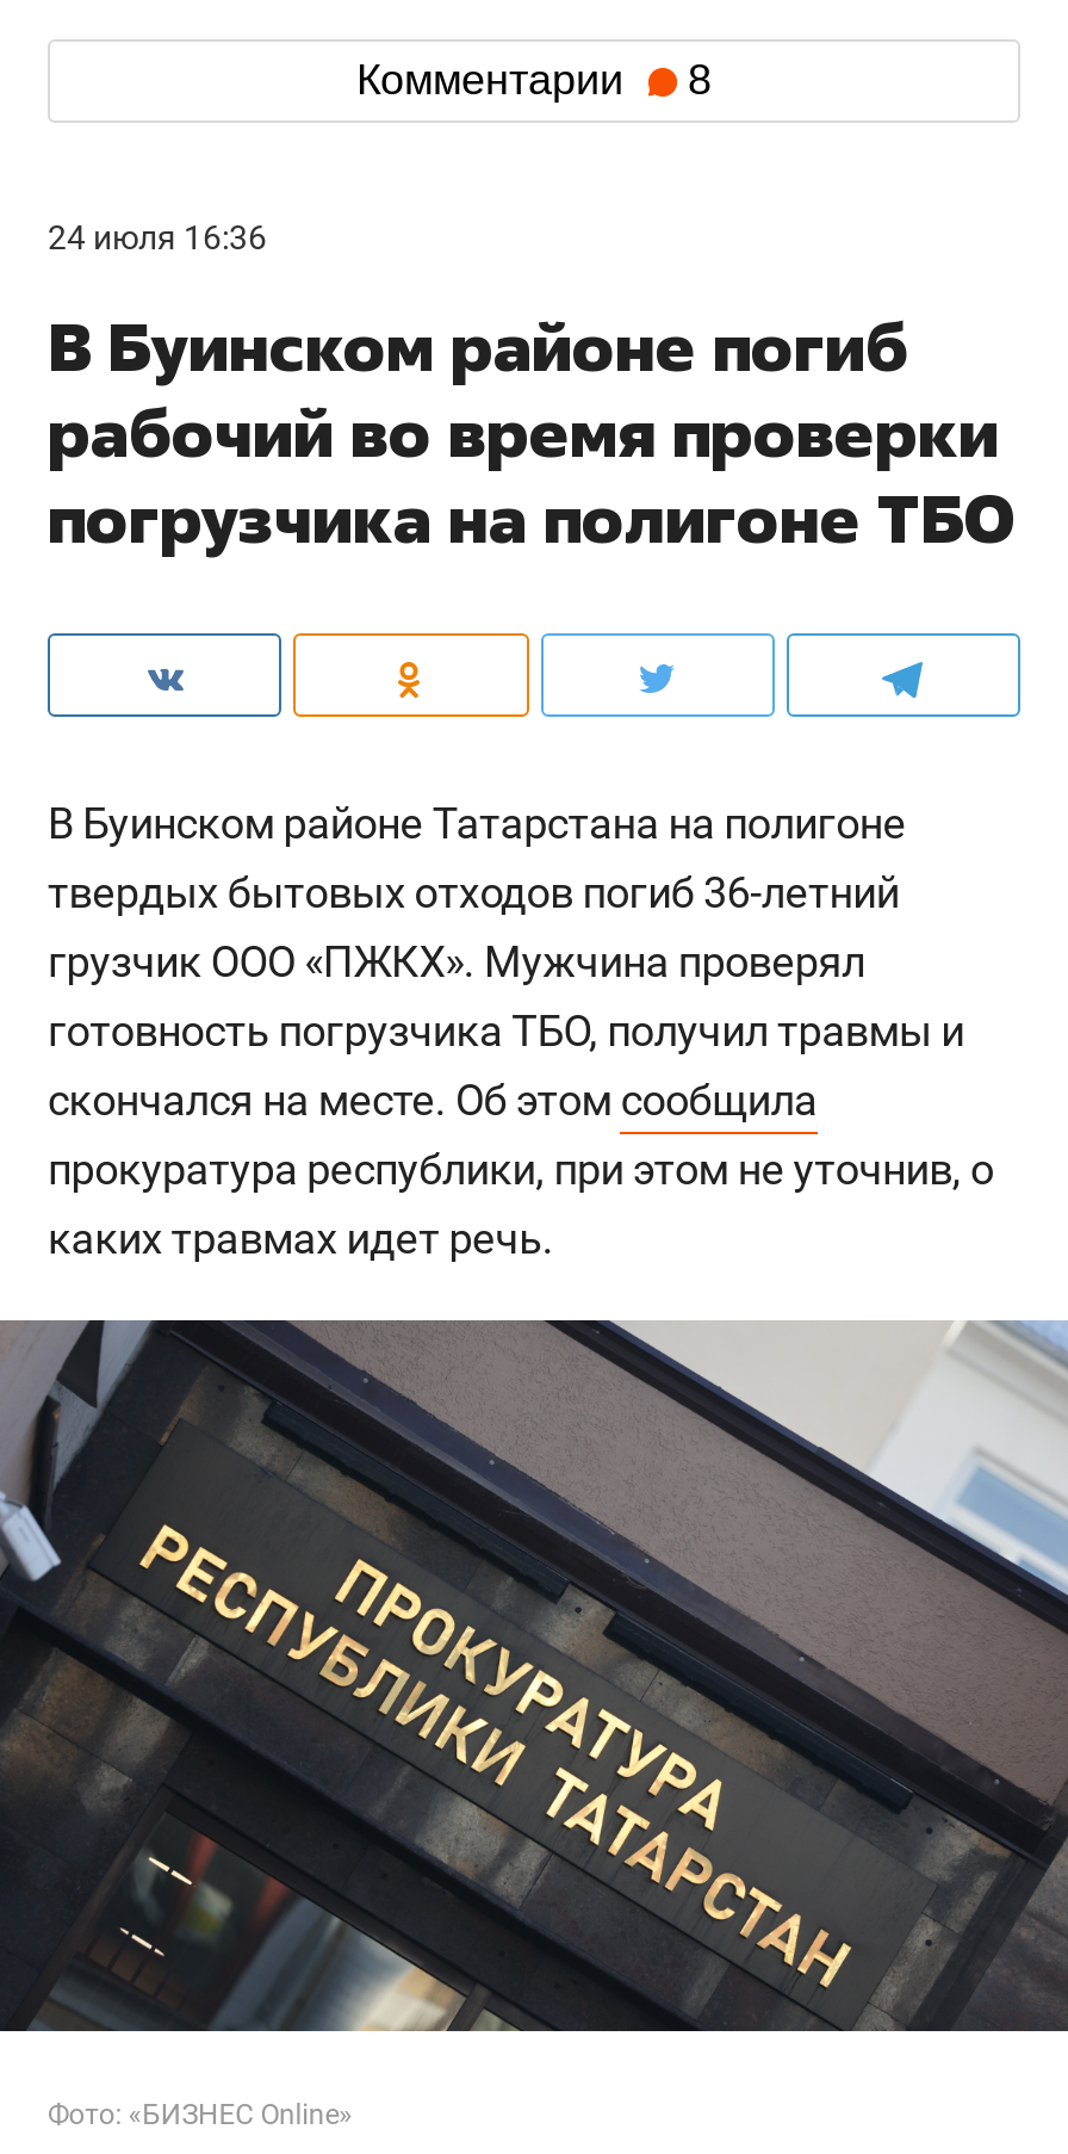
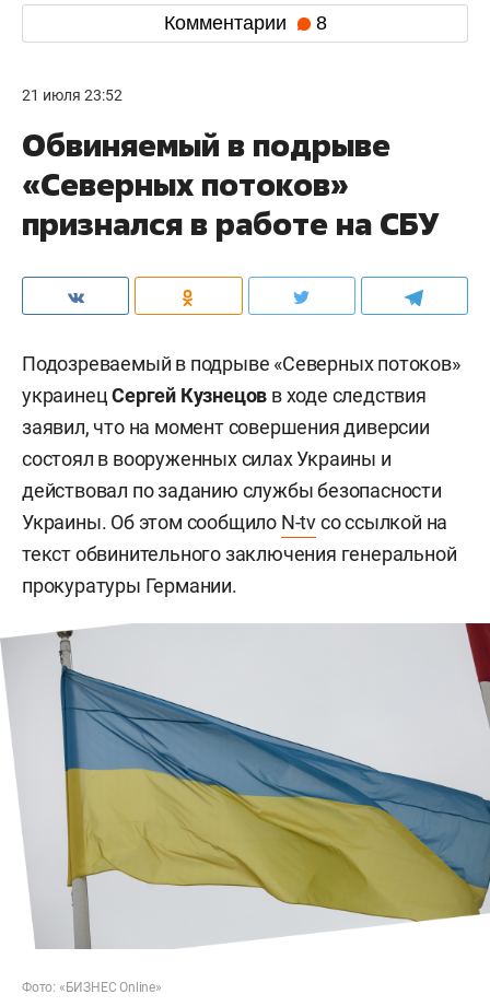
[48,218,267,256] 24 июля 16:36 -> [22,86,122,104] 21 июля 23:52
[48,301,1016,561] В Буинском районе погиб | рабочий во время проверки | погрузчика на полигоне ТБО -> [22,124,439,244] Обвиняемый в подрыве | «Северных потоков» | признался в работе на СБУ
[48,797,994,1262] В Буинском районе Татарстана на полигоне | твердых бытовых отходов погиб 36-летний | грузчик ООО «ПЖКХ». Мужчина проверял | готовность погрузчика ТБО, получил травмы и | скончался на месте. Об этом сообщила | прокуратура республики, при этом не уточнив, о | каких травмах идет речь. -> [22,352,460,597] Подозреваемый в подрыве «Северных потоков» | украинец Сергей Кузнецов в ходе следствия | заявил, что на момент совершения диверсии | состоял в вооруженных силах Украины и | действовал по заданию службы безопасности | Украины. Об этом сообщило N-tv со ссылкой на | текст обвинительного заключения генеральной | прокуратуры Германии.
[7,1318,1061,2034] [image] -> [3,622,487,949] [image]

